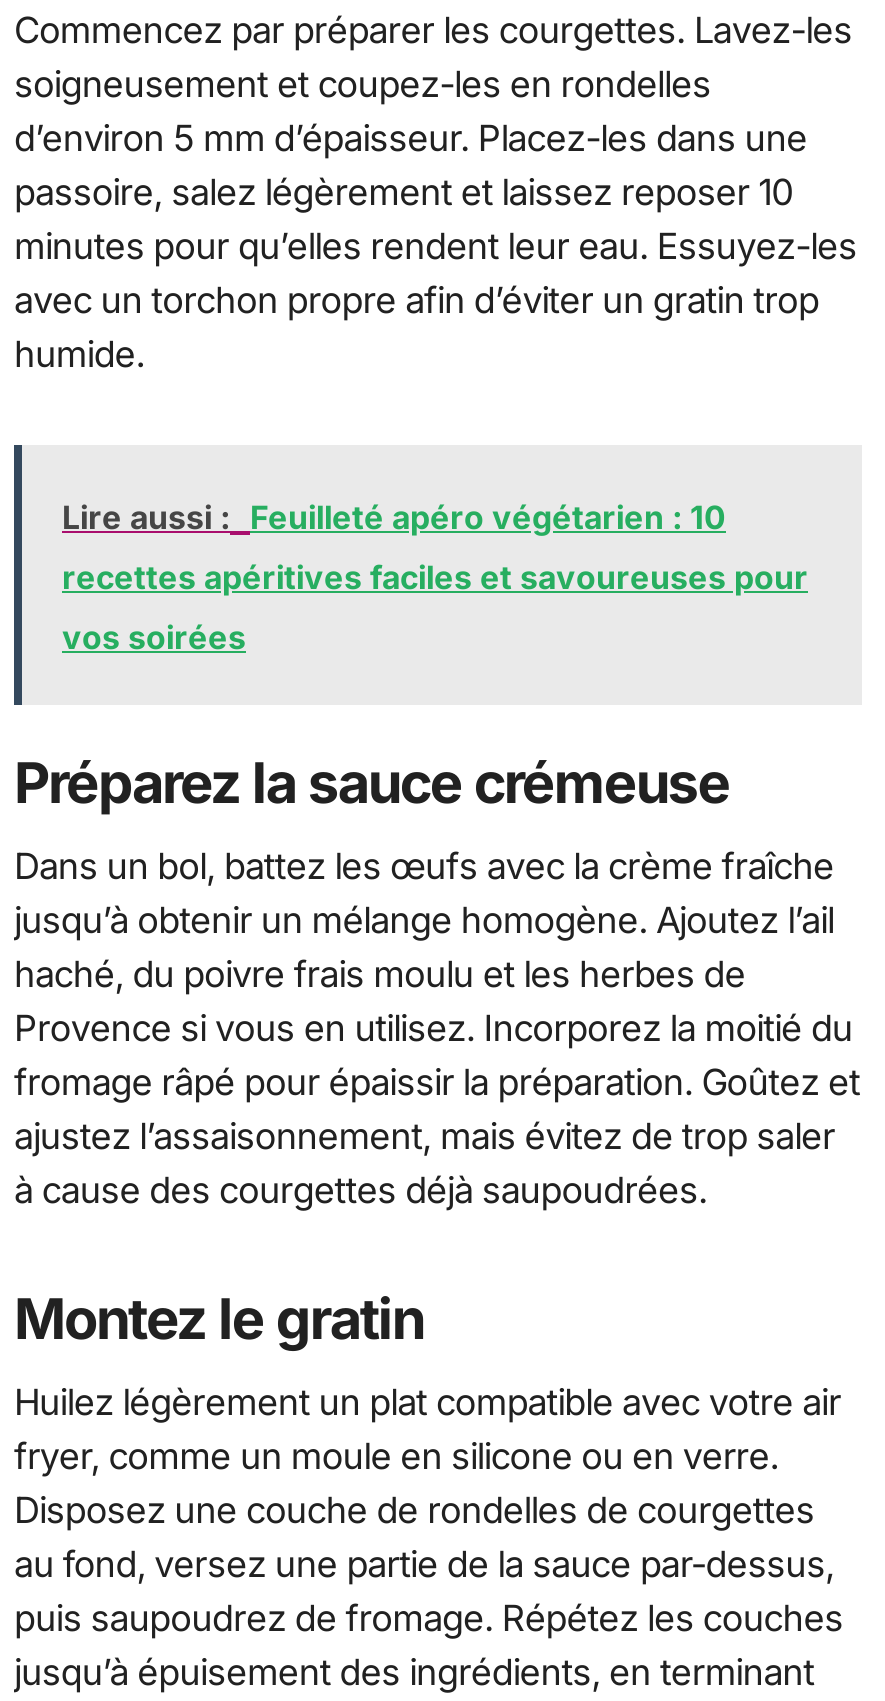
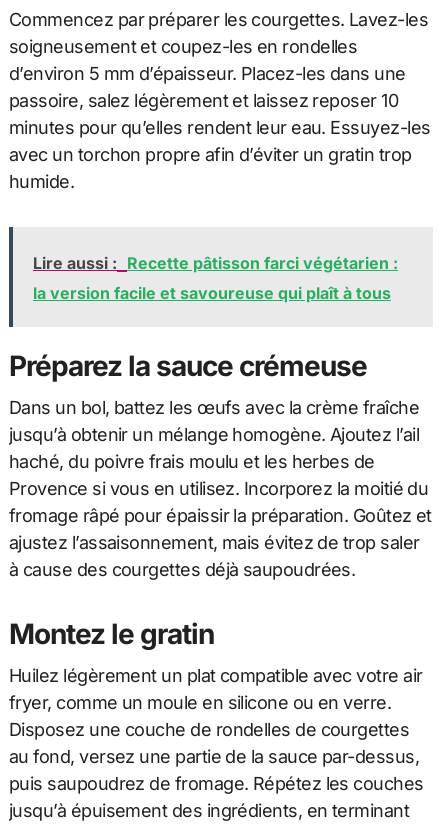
[62,497,808,657] Lire aussi : Feuilleté apéro végétarien : 10 | recettes apéritives faciles et savoureuses pour | vos soirées -> [33,253,398,303] Lire aussi : Recette pâtisson farci végétarien : | la version facile et savoureuse qui plaît à tous

